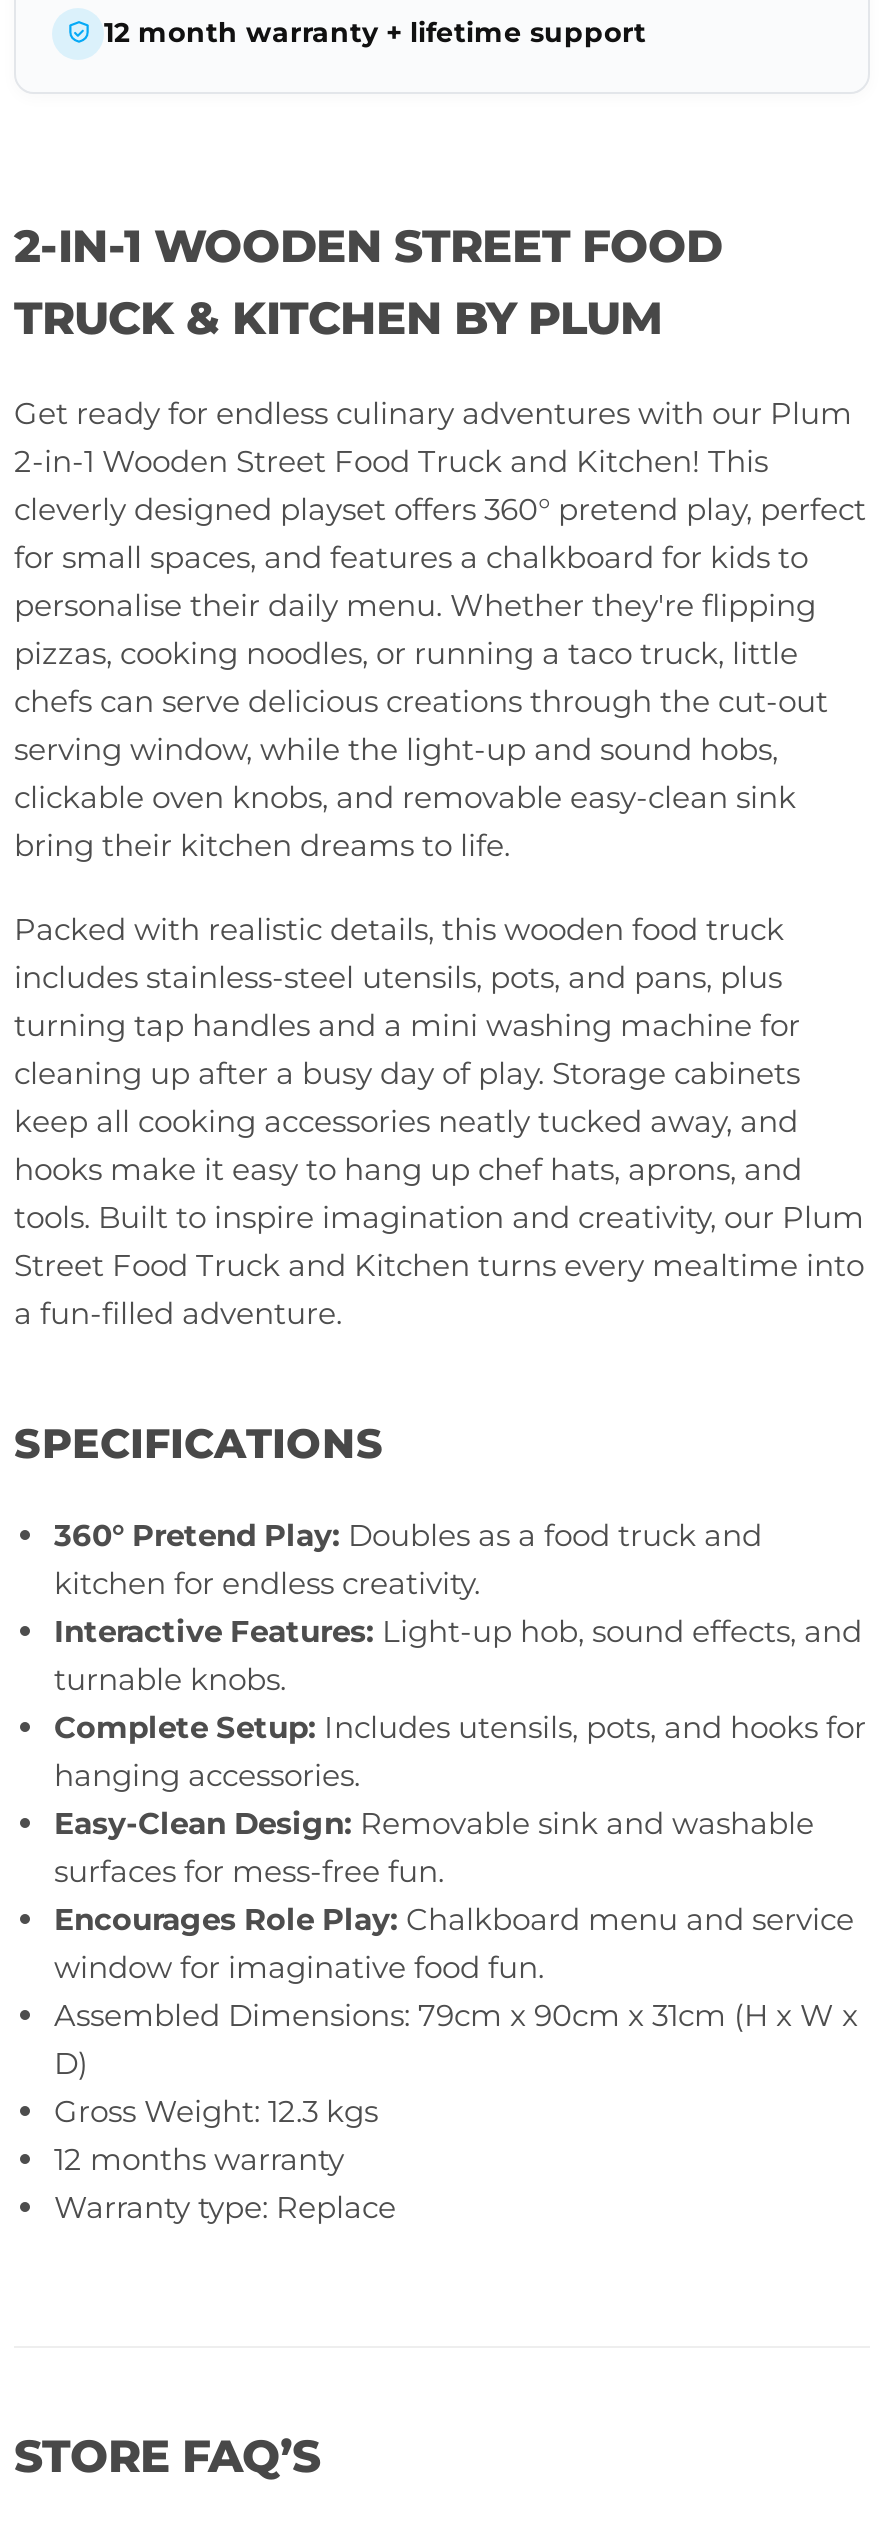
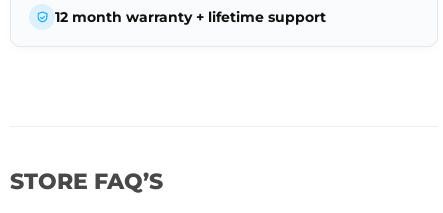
[14,219,866,2227] 2-IN-1 WOODEN STREET FOOD | TRUCK & KITCHEN BY PLUM | Get ready for endless culinary adventures with our Plum | 2-in-1 Wooden Street Food Truck and Kitchen! This | cleverly designed playset offers 360° pretend play, perfect | for small spaces, and features a chalkboard for kids to | personalise their daily menu. Whether they're flipping | pizzas, cooking noodles, or running a taco truck, little | chefs can serve delicious creations through the cut-out | serving window, while the light-up and sound hobs, | clickable oven knobs, and removable easy-clean sink | bring their kitchen dreams to life. | Packed with realistic details, this wooden food truck | includes stainless-steel utensils, pots, and pans, plus | turning tap handles and a mini washing machine for | cleaning up after a busy day of play. Storage cabinets | keep all cooking accessories neatly tucked away, and | hooks make it easy to hang up chef hats, aprons, and | tools. Built to inspire imagination and creativity, our Plum | Street Food Truck and Kitchen turns every mealtime into | a fun-filled adventure. | SPECIFICATIONS | 360° Pretend Play: Doubles as a food truck and | kitchen for endless creativity. | Interactive Features: Light-up hob, sound effects, and | turnable knobs. | Complete Setup: Includes utensils, pots, and hooks for | hanging accessories. | Easy-Clean Design: Removable sink and washable | surfaces for mess-free fun. | Encourages Role Play: Chalkboard menu and service | window for imaginative food fun. | Assembled Dimensions: 79cm x 90cm x 31cm (H x W x | D) | Gross Weight: 12.3 kgs | 12 months warranty | Warranty type: Replace -> none

